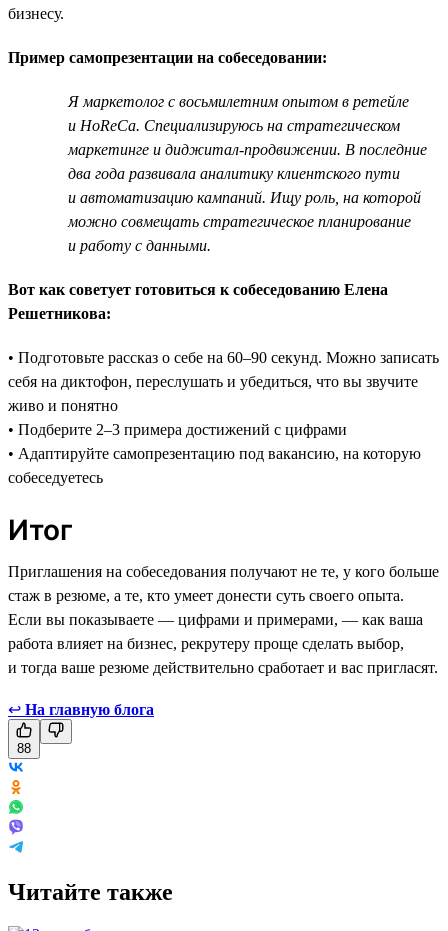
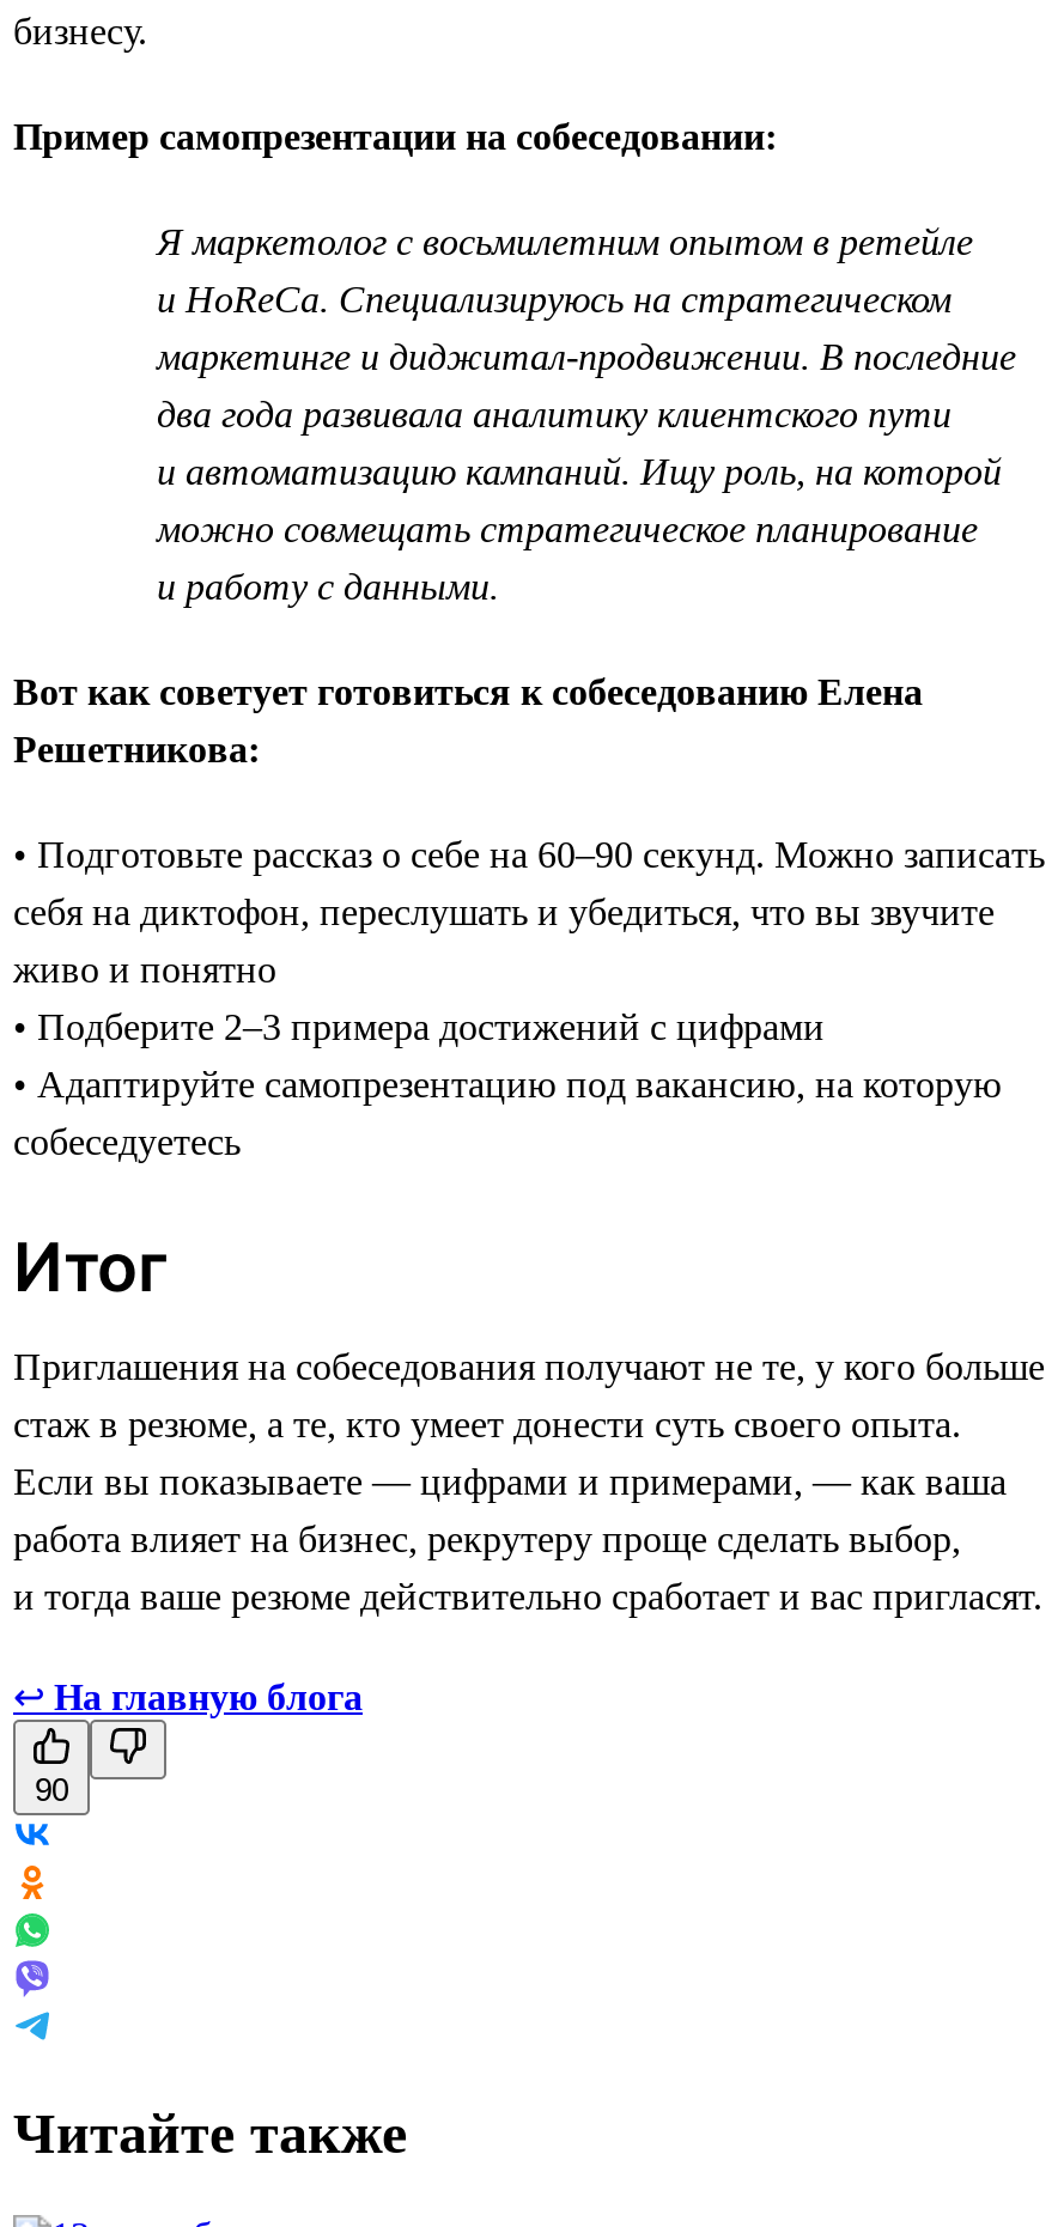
[17,741,31,756] 88 -> [35,1772,68,1808] 90

